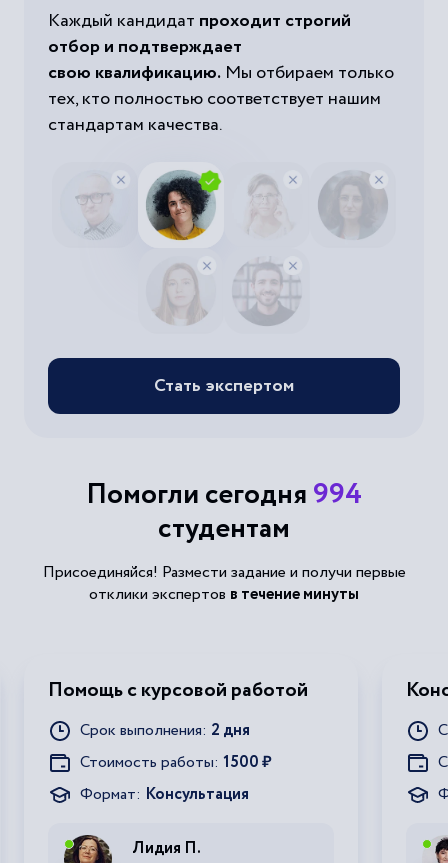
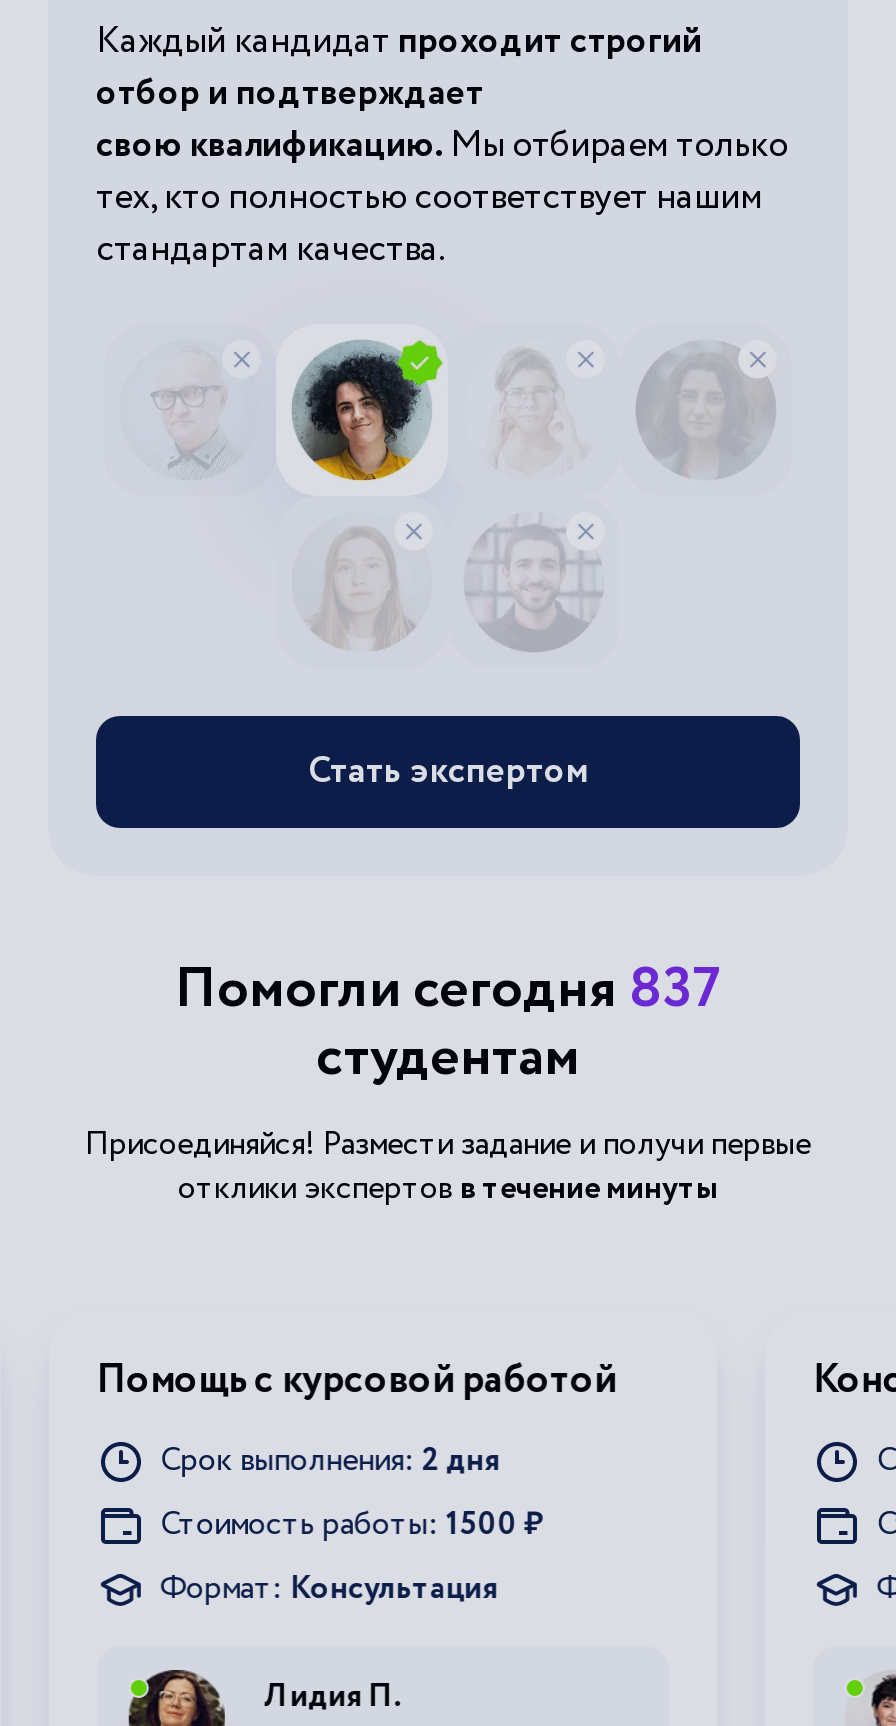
[86,474,362,516] Помогли сегодня 994 -> [175,947,721,1031] Помогли сегодня 837

